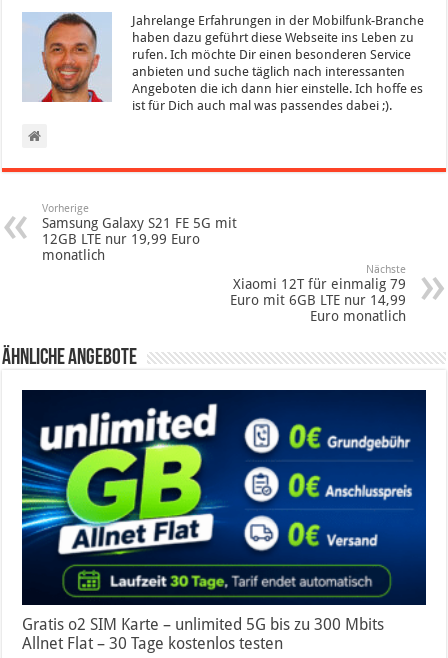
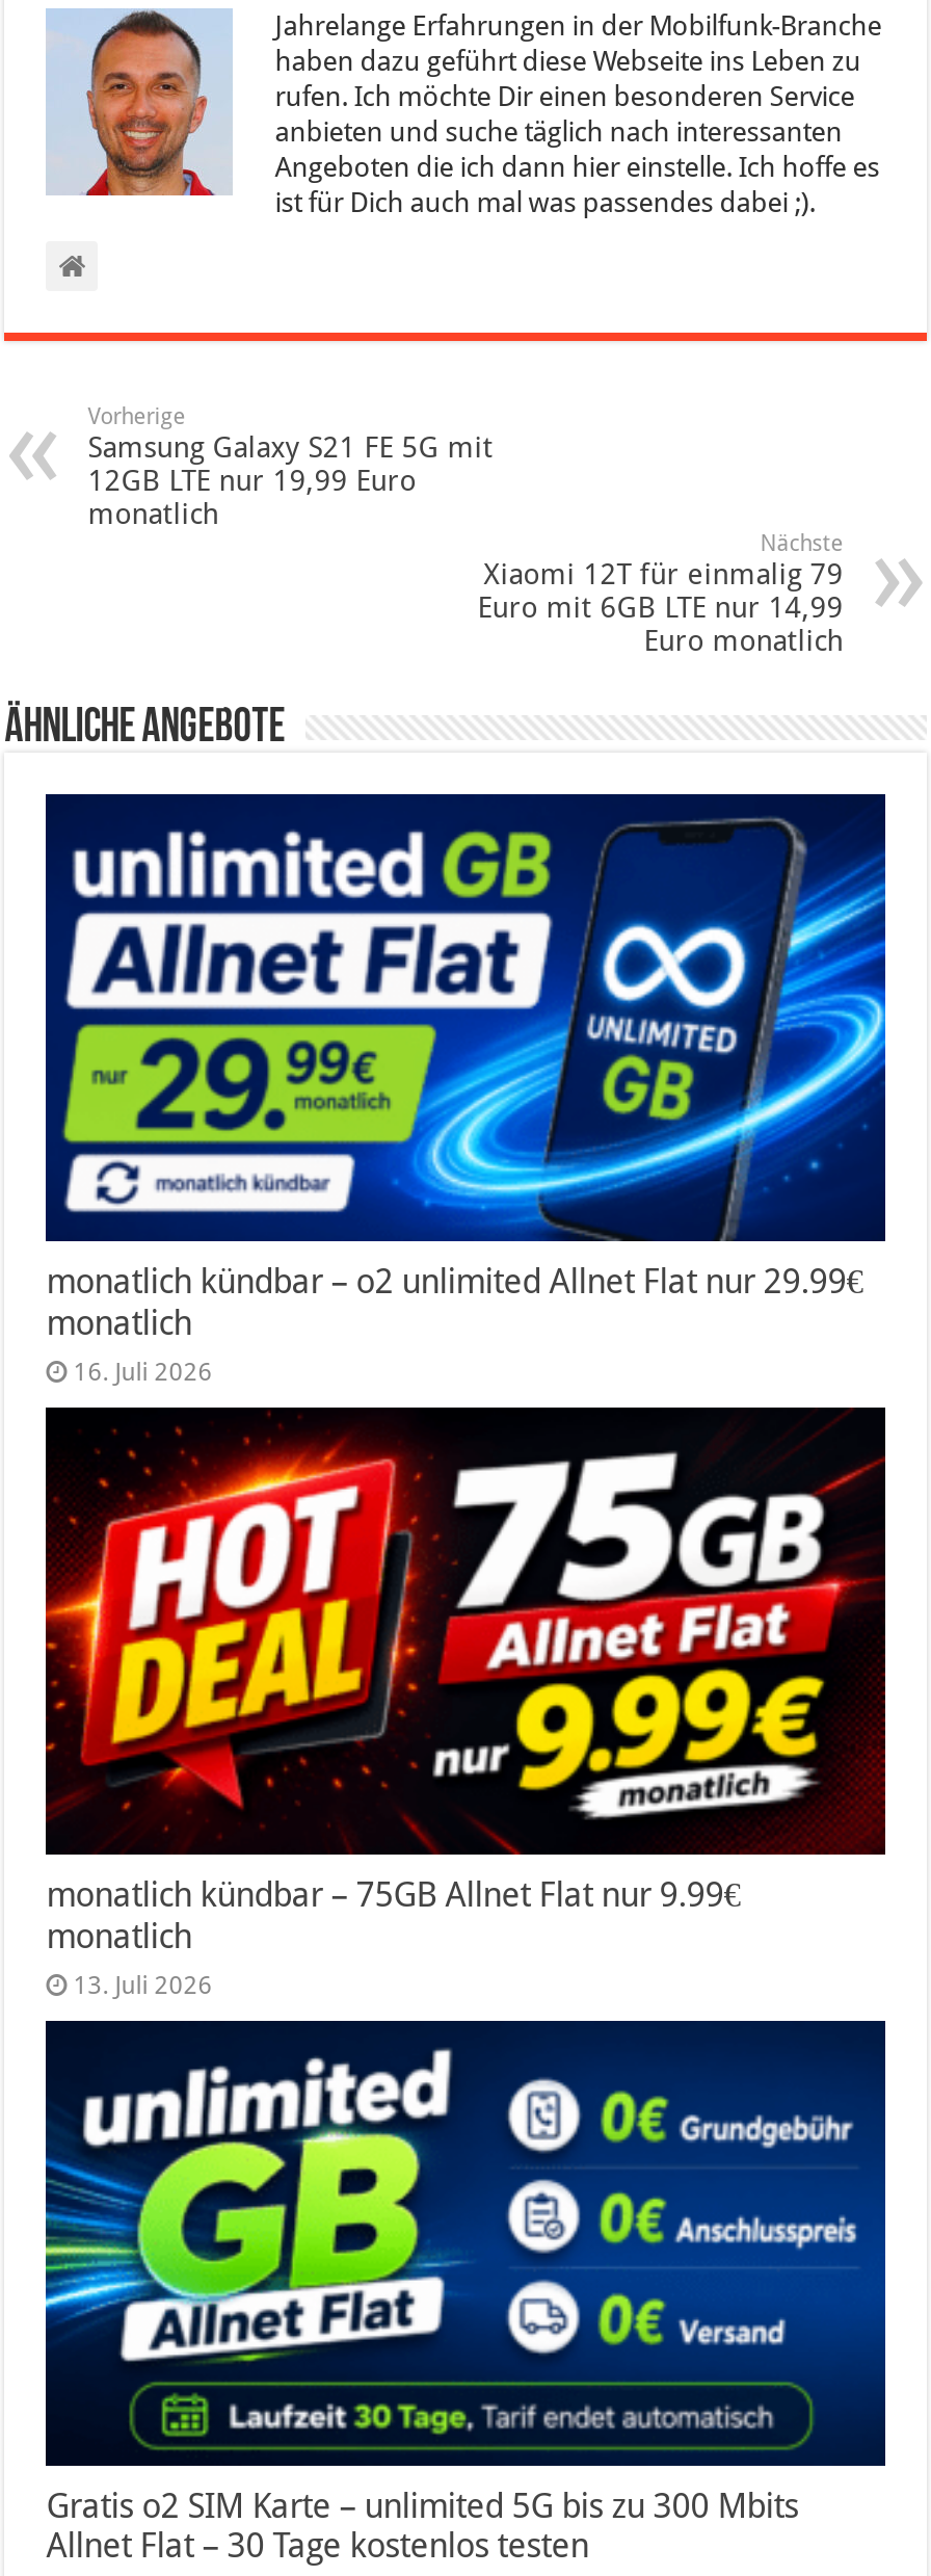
none -> [44,794,887,1386] [image] | monatlich kündbar – o2 unlimited Allnet Flat nur 29.99€ | monatlich | 16. Juli 2026
none -> [44,1405,887,1999] [image] | monatlich kündbar – 75GB Allnet Flat nur 9.99€ | monatlich | 13. Juli 2026

